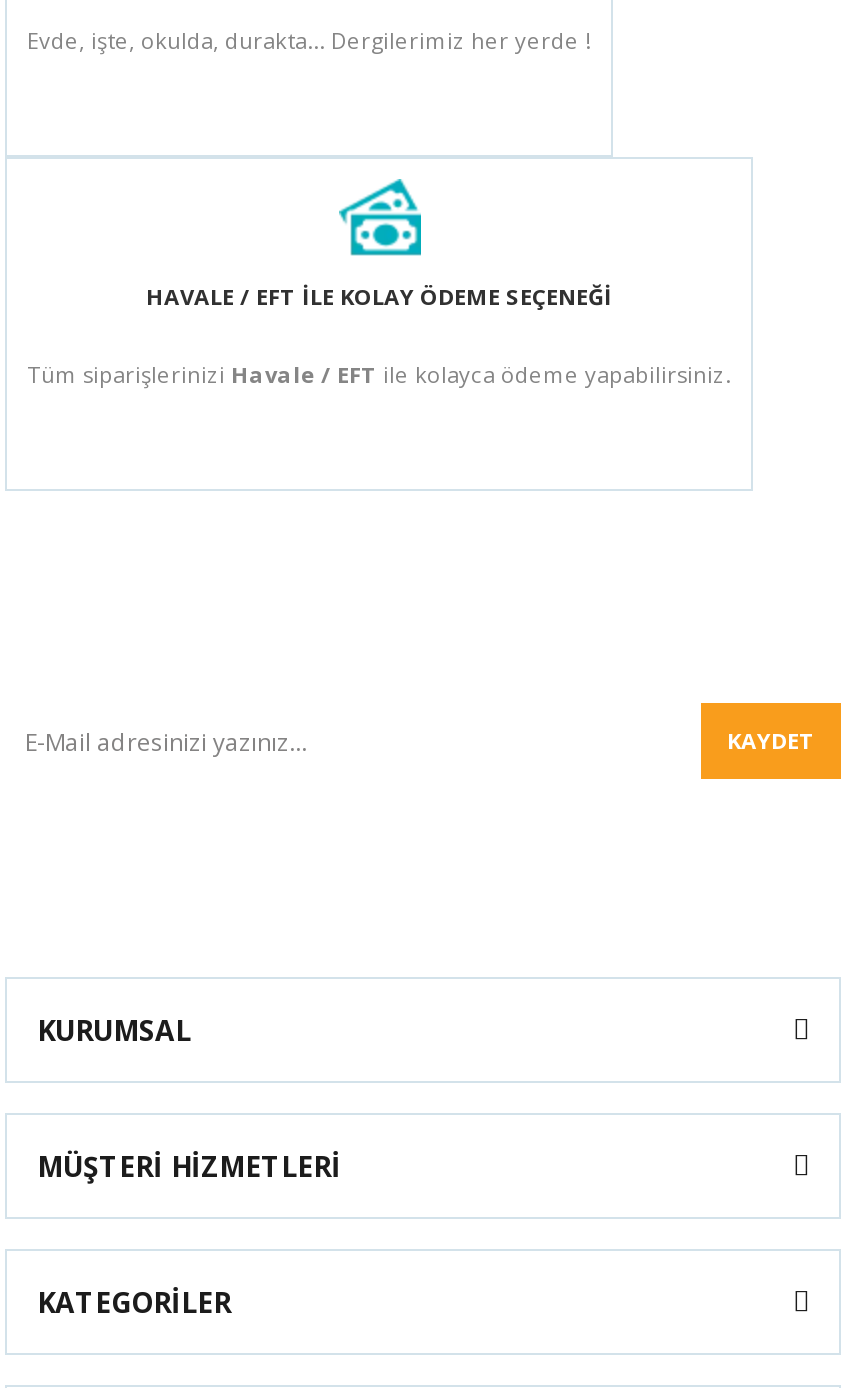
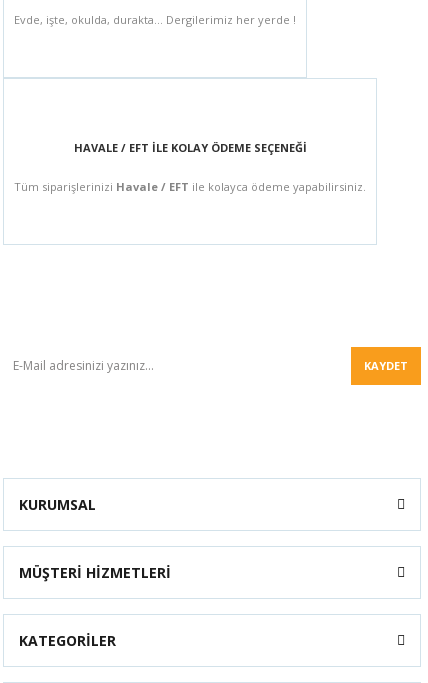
[337,177,423,257] [image] -> none

